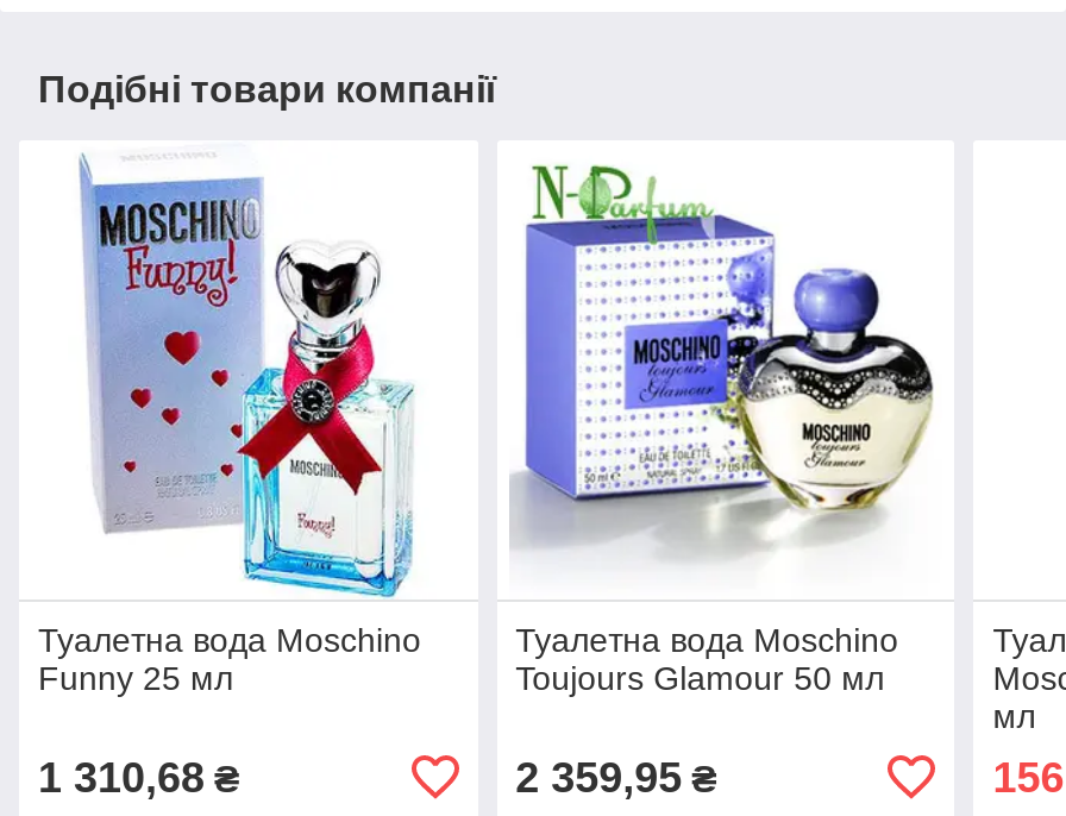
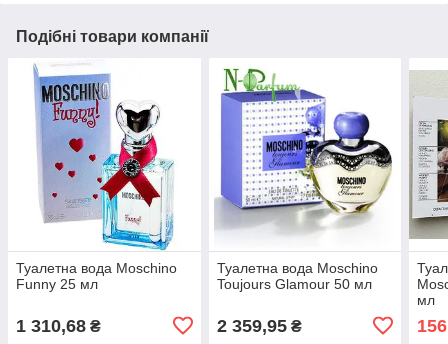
none -> [408,70,445,239] [image]

